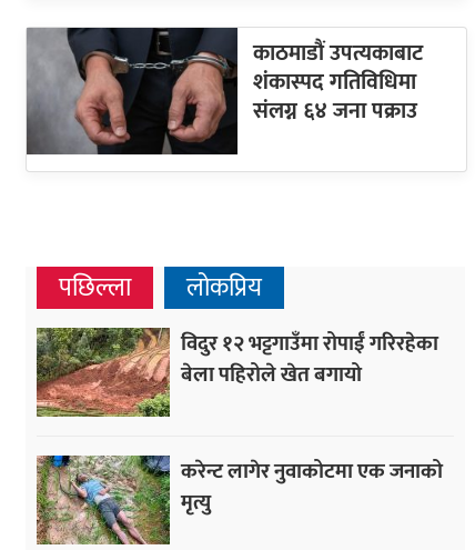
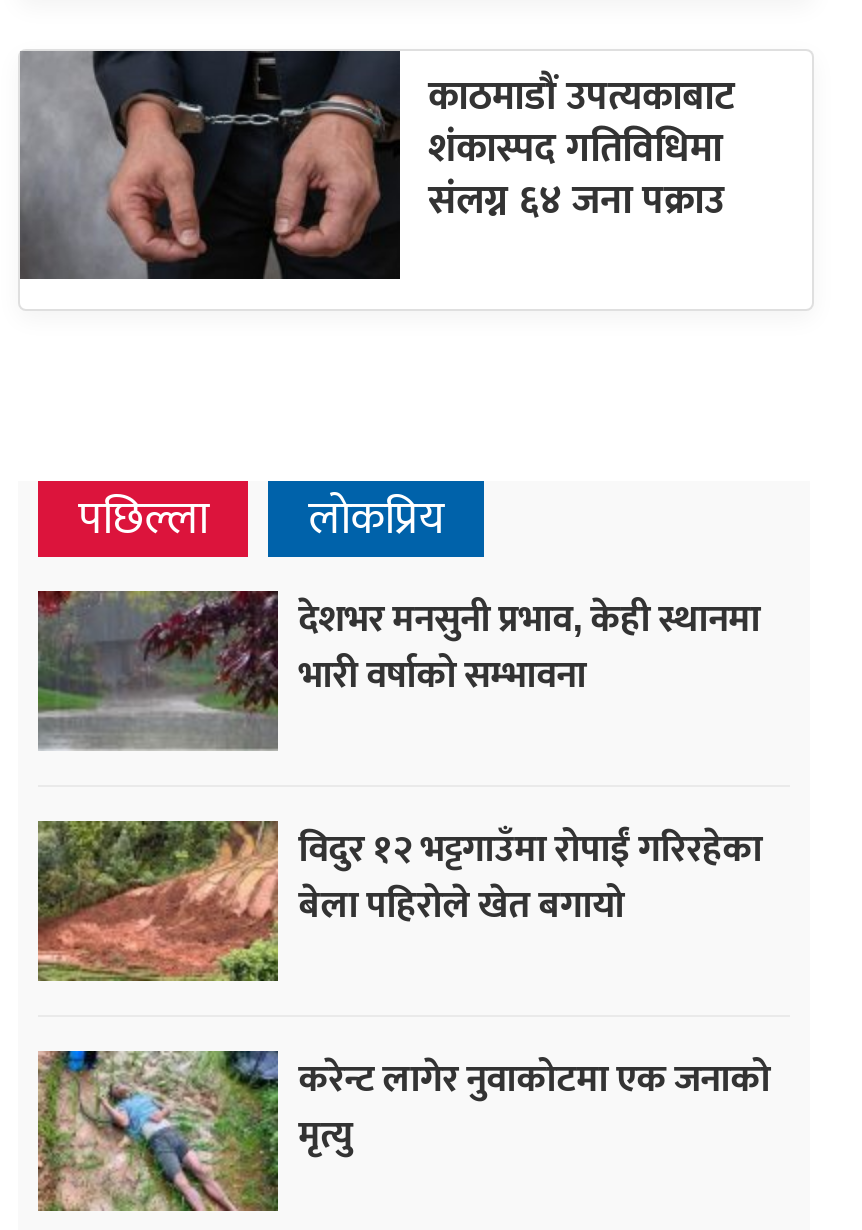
none -> [38,586,760,751] [image] | देशभर मनसुनी प्रभाव, केही स्थानमा | भारी वर्षाको सम्भावना

